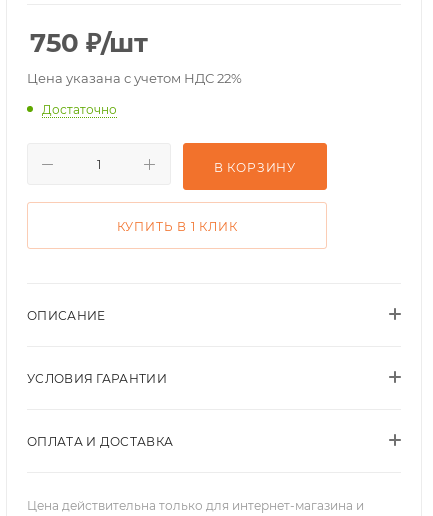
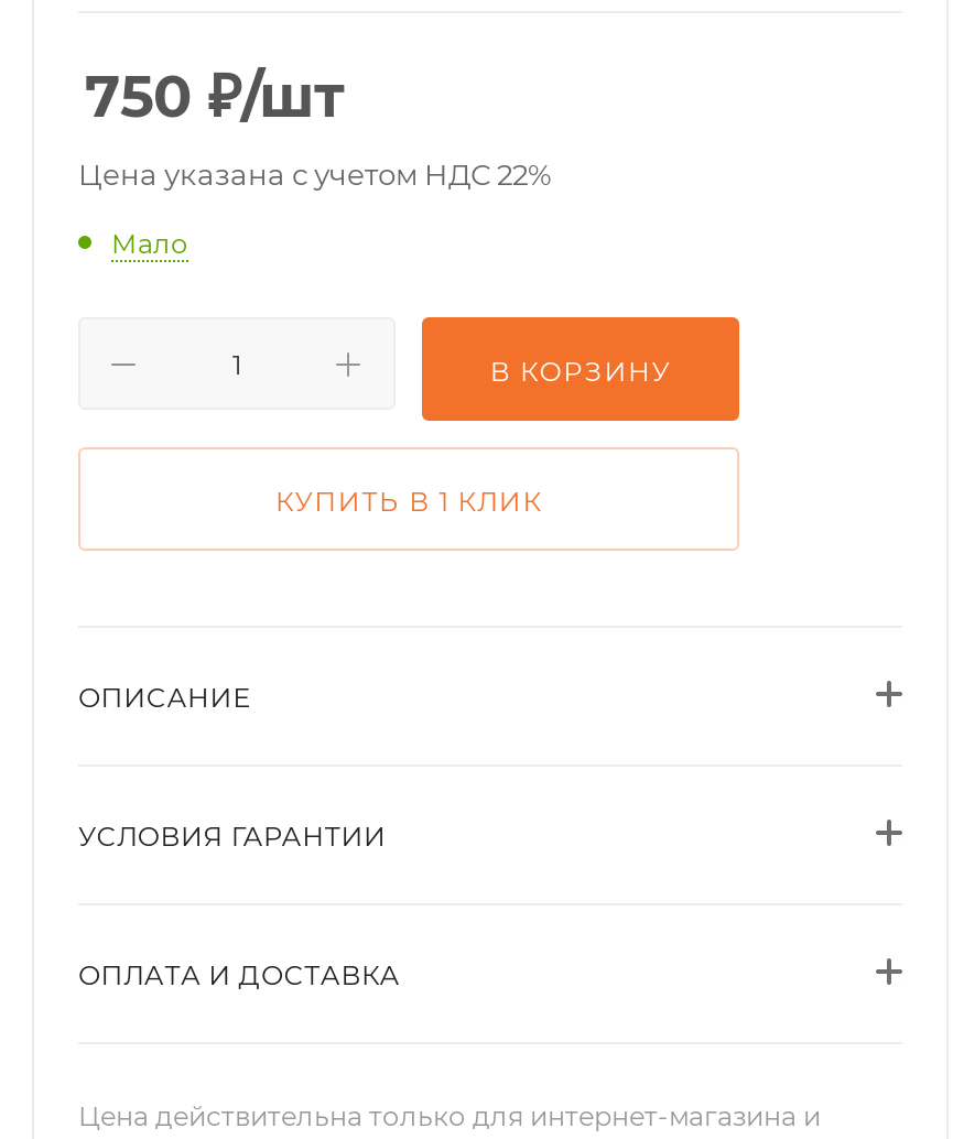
[42,102,117,117] Достаточно -> [111,227,188,260] Мало

